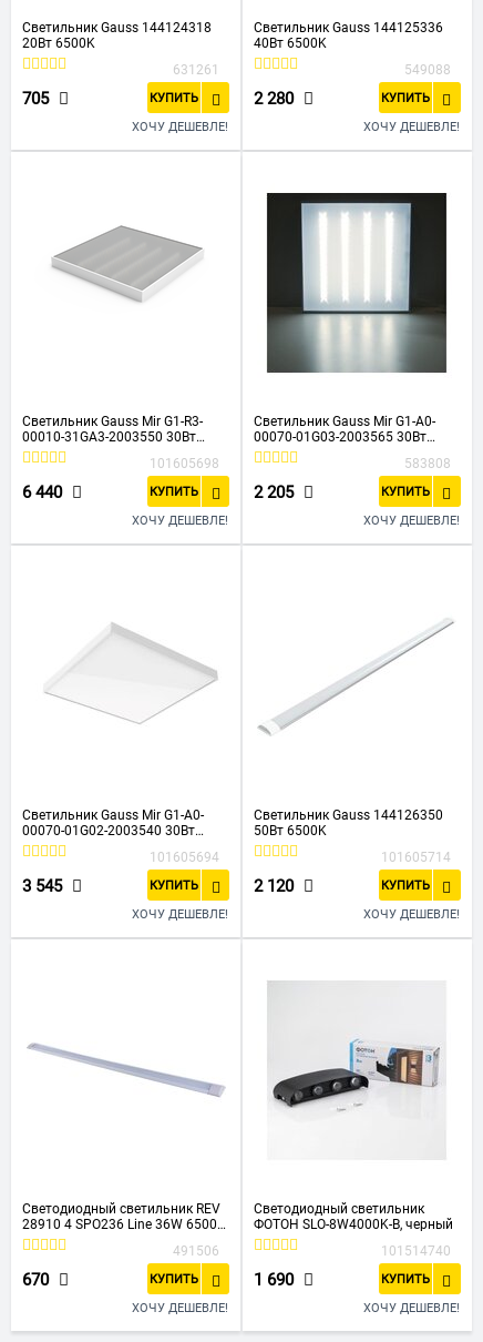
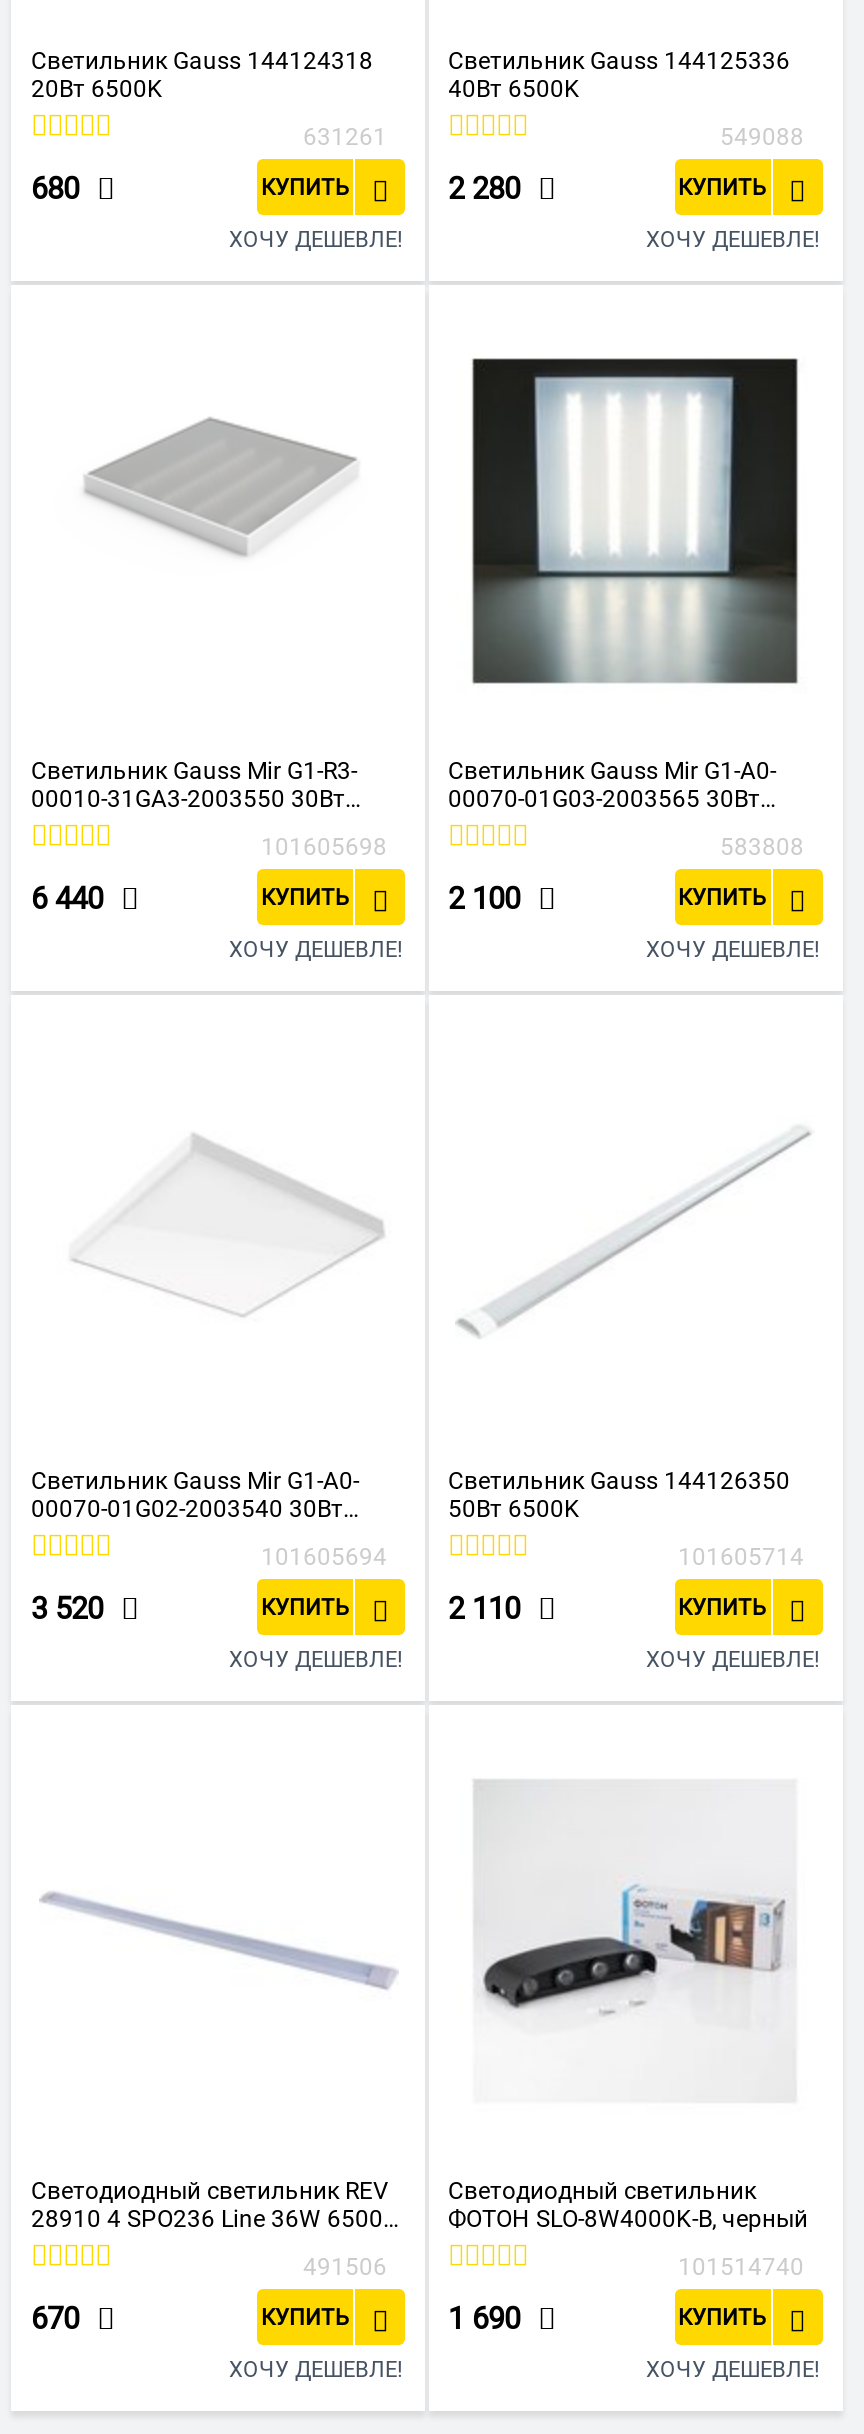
[22,89,49,109] 705 -> [31,171,79,207] 680
[253,483,293,503] 2 205 -> [448,881,520,917] 2 100
[22,876,62,896] 3 545 -> [31,1591,103,1627] 3 520
[253,876,293,896] 2 120 -> [448,1591,520,1627] 2 110

